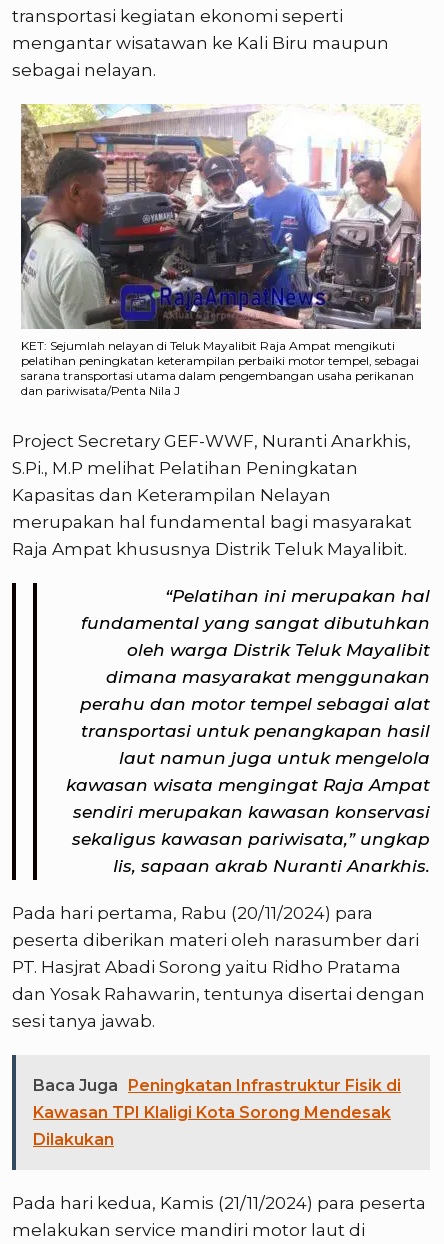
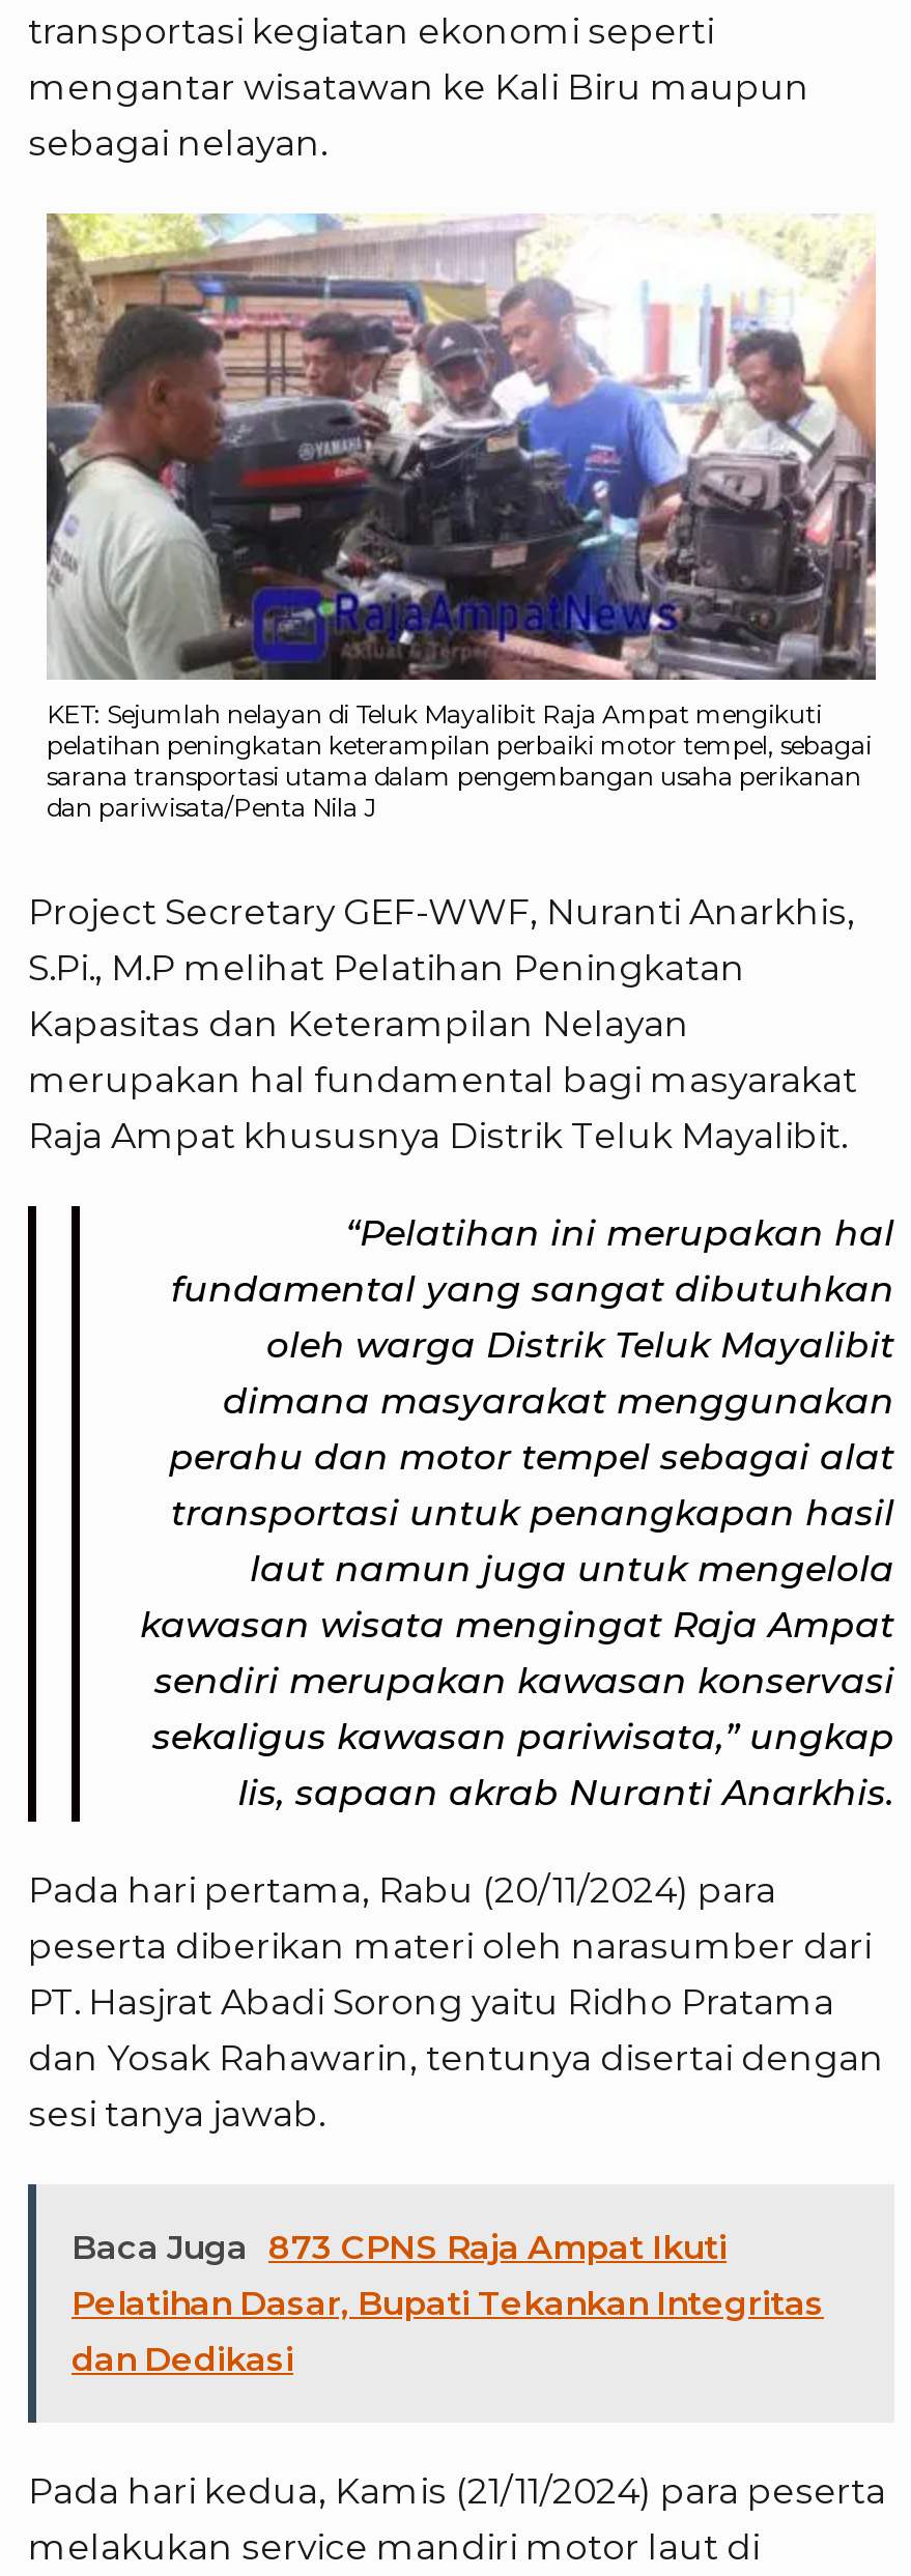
[33,1076,401,1149] Baca Juga Peningkatan Infrastruktur Fisik di | Kawasan TPI Klaligi Kota Sorong Mendesak | Dilakukan -> [72,2228,824,2379] Baca Juga 873 CPNS Raja Ampat Ikuti | Pelatihan Dasar, Bupati Tekankan Integritas | dan Dedikasi

